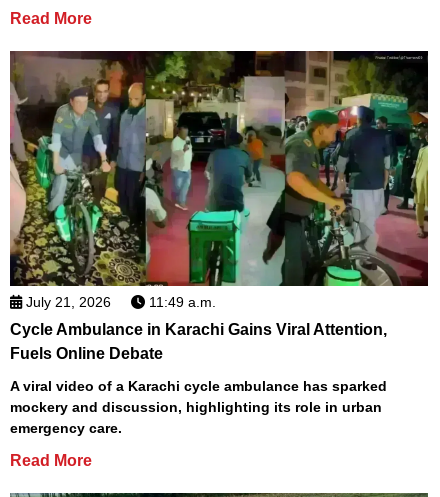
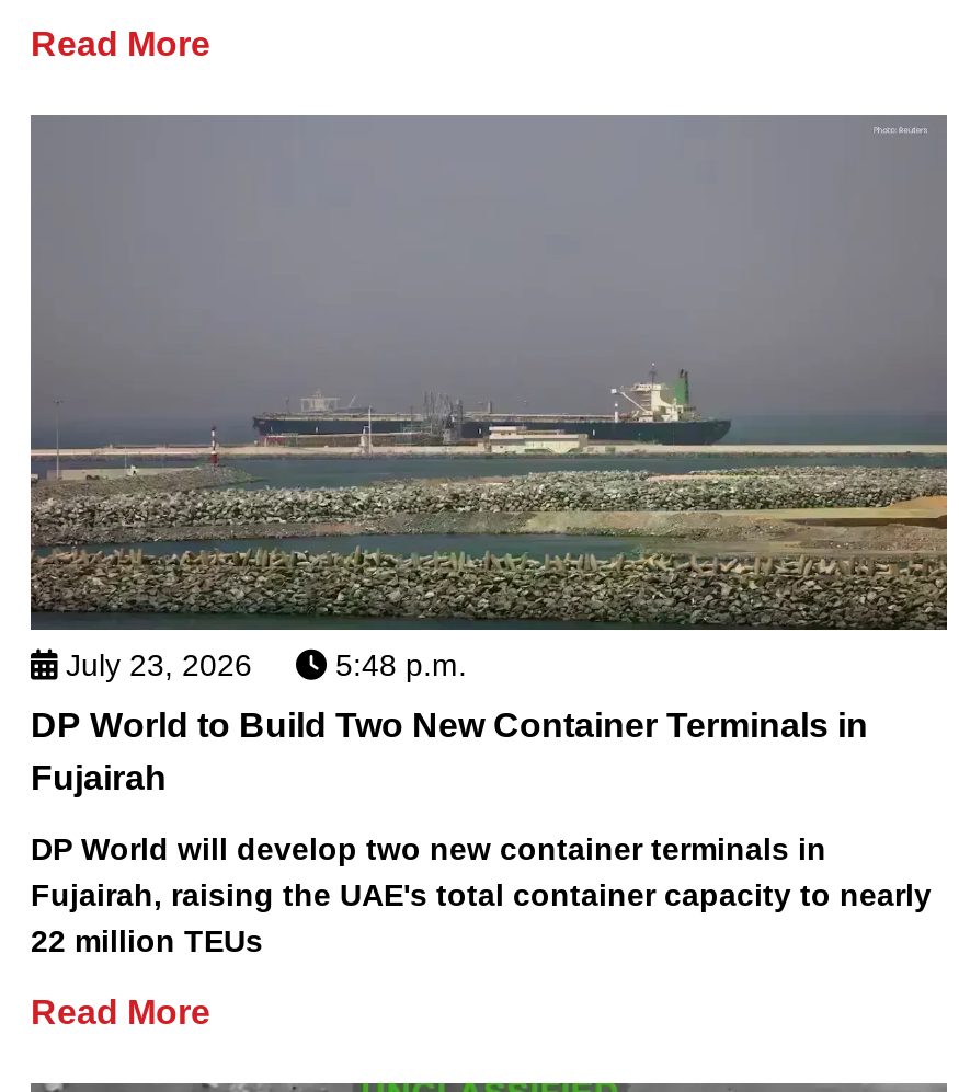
[10,50,429,310] [image] | July 21, 2026 | 11:49 a.m. -> [28,113,949,681] [image] | July 23, 2026 | 5:48 p.m.
[10,321,387,362] Cycle Ambulance in Karachi Gains Viral Attention, | Fuels Online Debate -> [31,706,868,795] DP World to Build Two New Container Terminals in | Fujairah
[10,378,387,436] A viral video of a Karachi cycle ambulance has sparked | mockery and discussion, highlighting its role in urban | emergency care. -> [31,830,932,957] DP World will develop two new container terminals in | Fujairah, raising the UAE's total container capacity to nearly | 22 million TEUs

